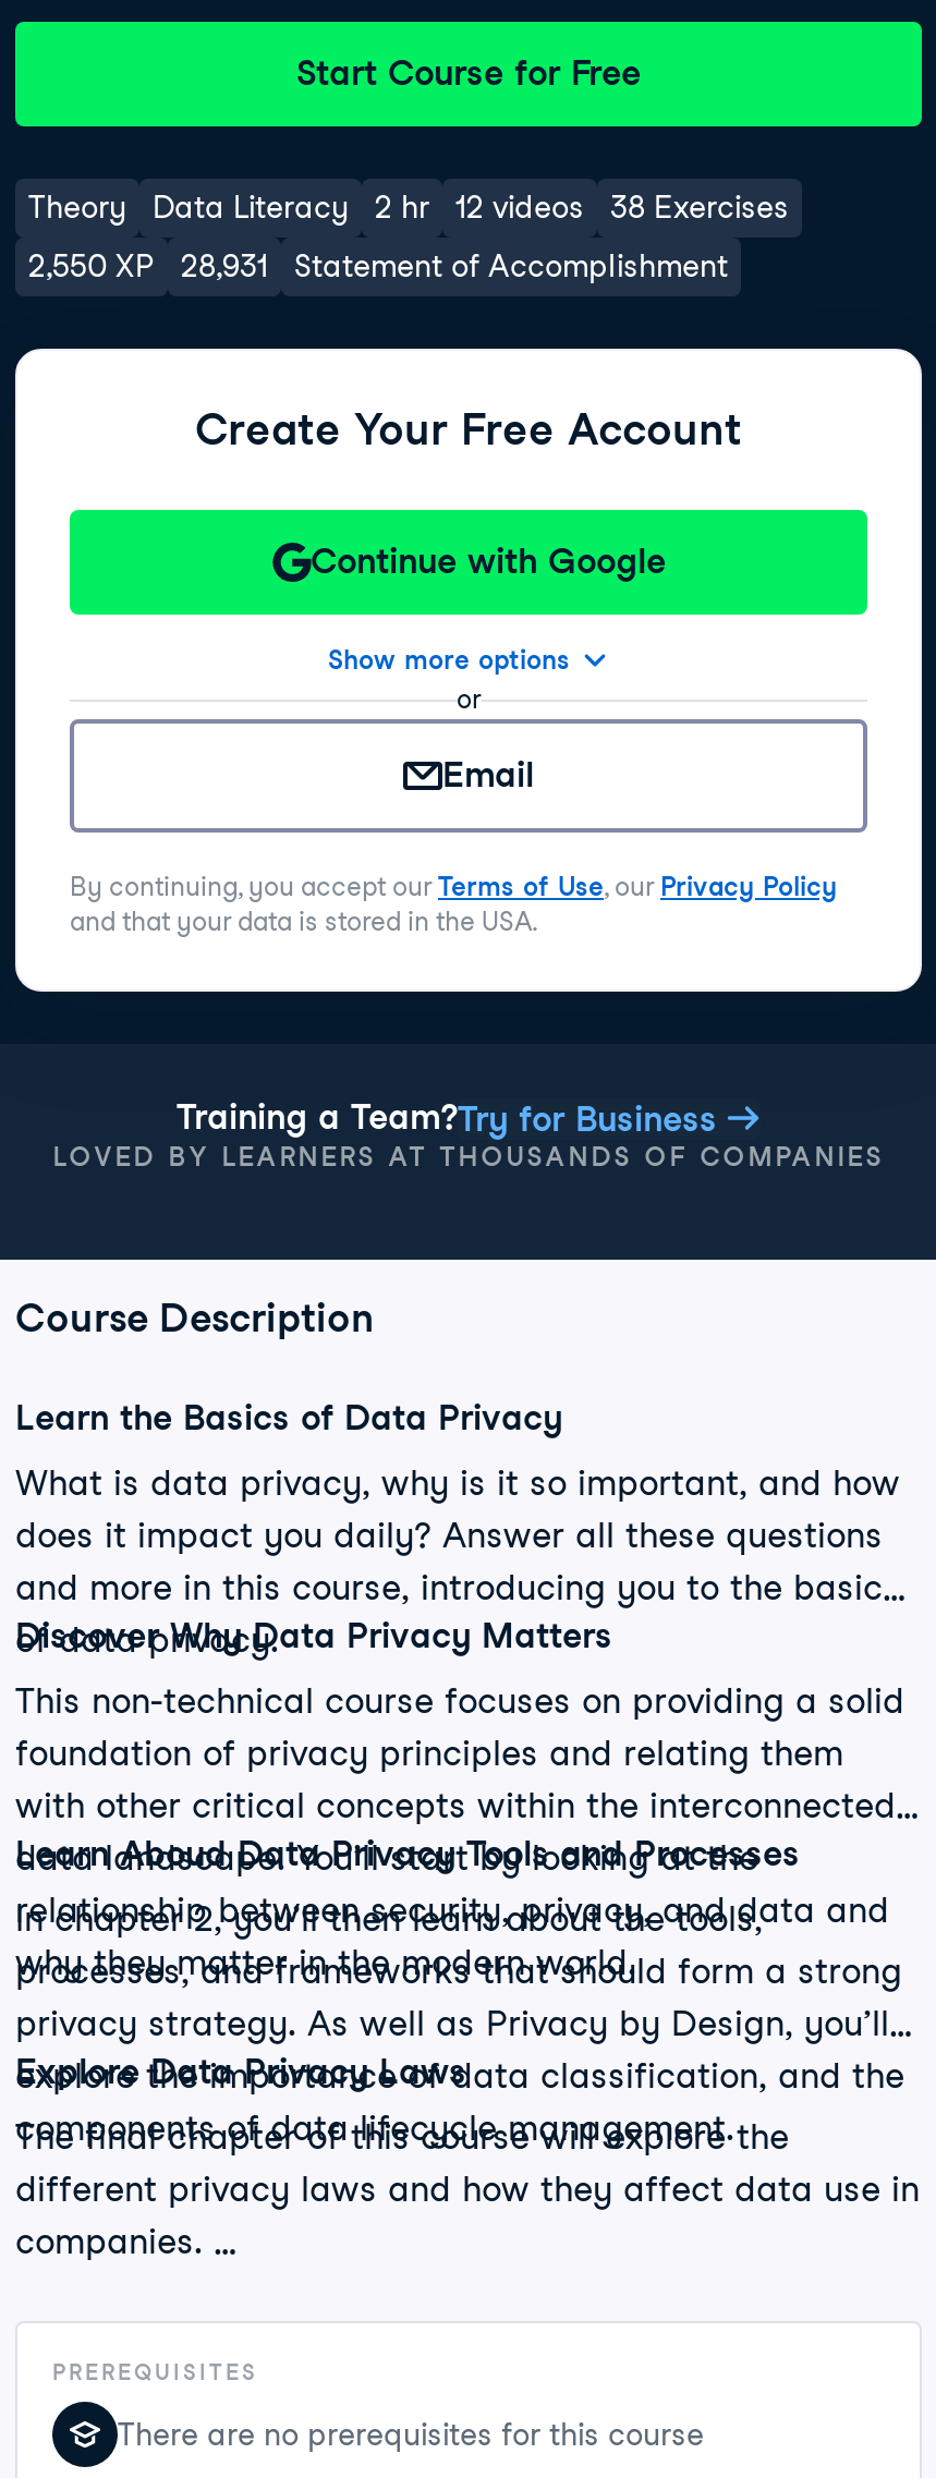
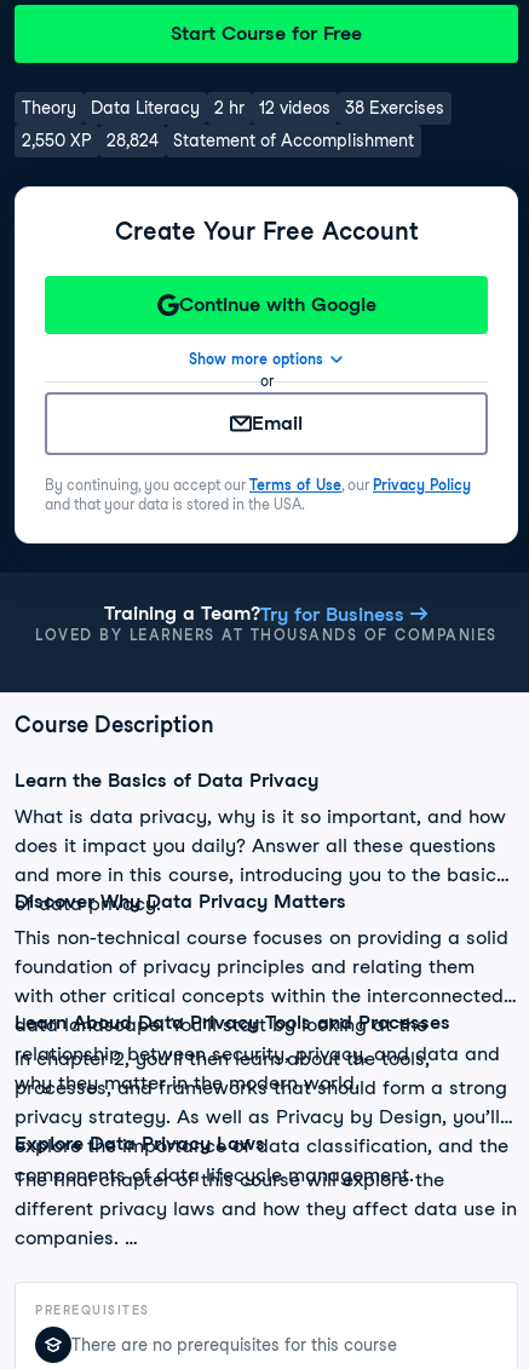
[28,248,728,283] 2,550 XP 28,931 Statement of Accomplishment -> [22,131,414,150] 2,550 XP 28,824 Statement of Accomplishment

